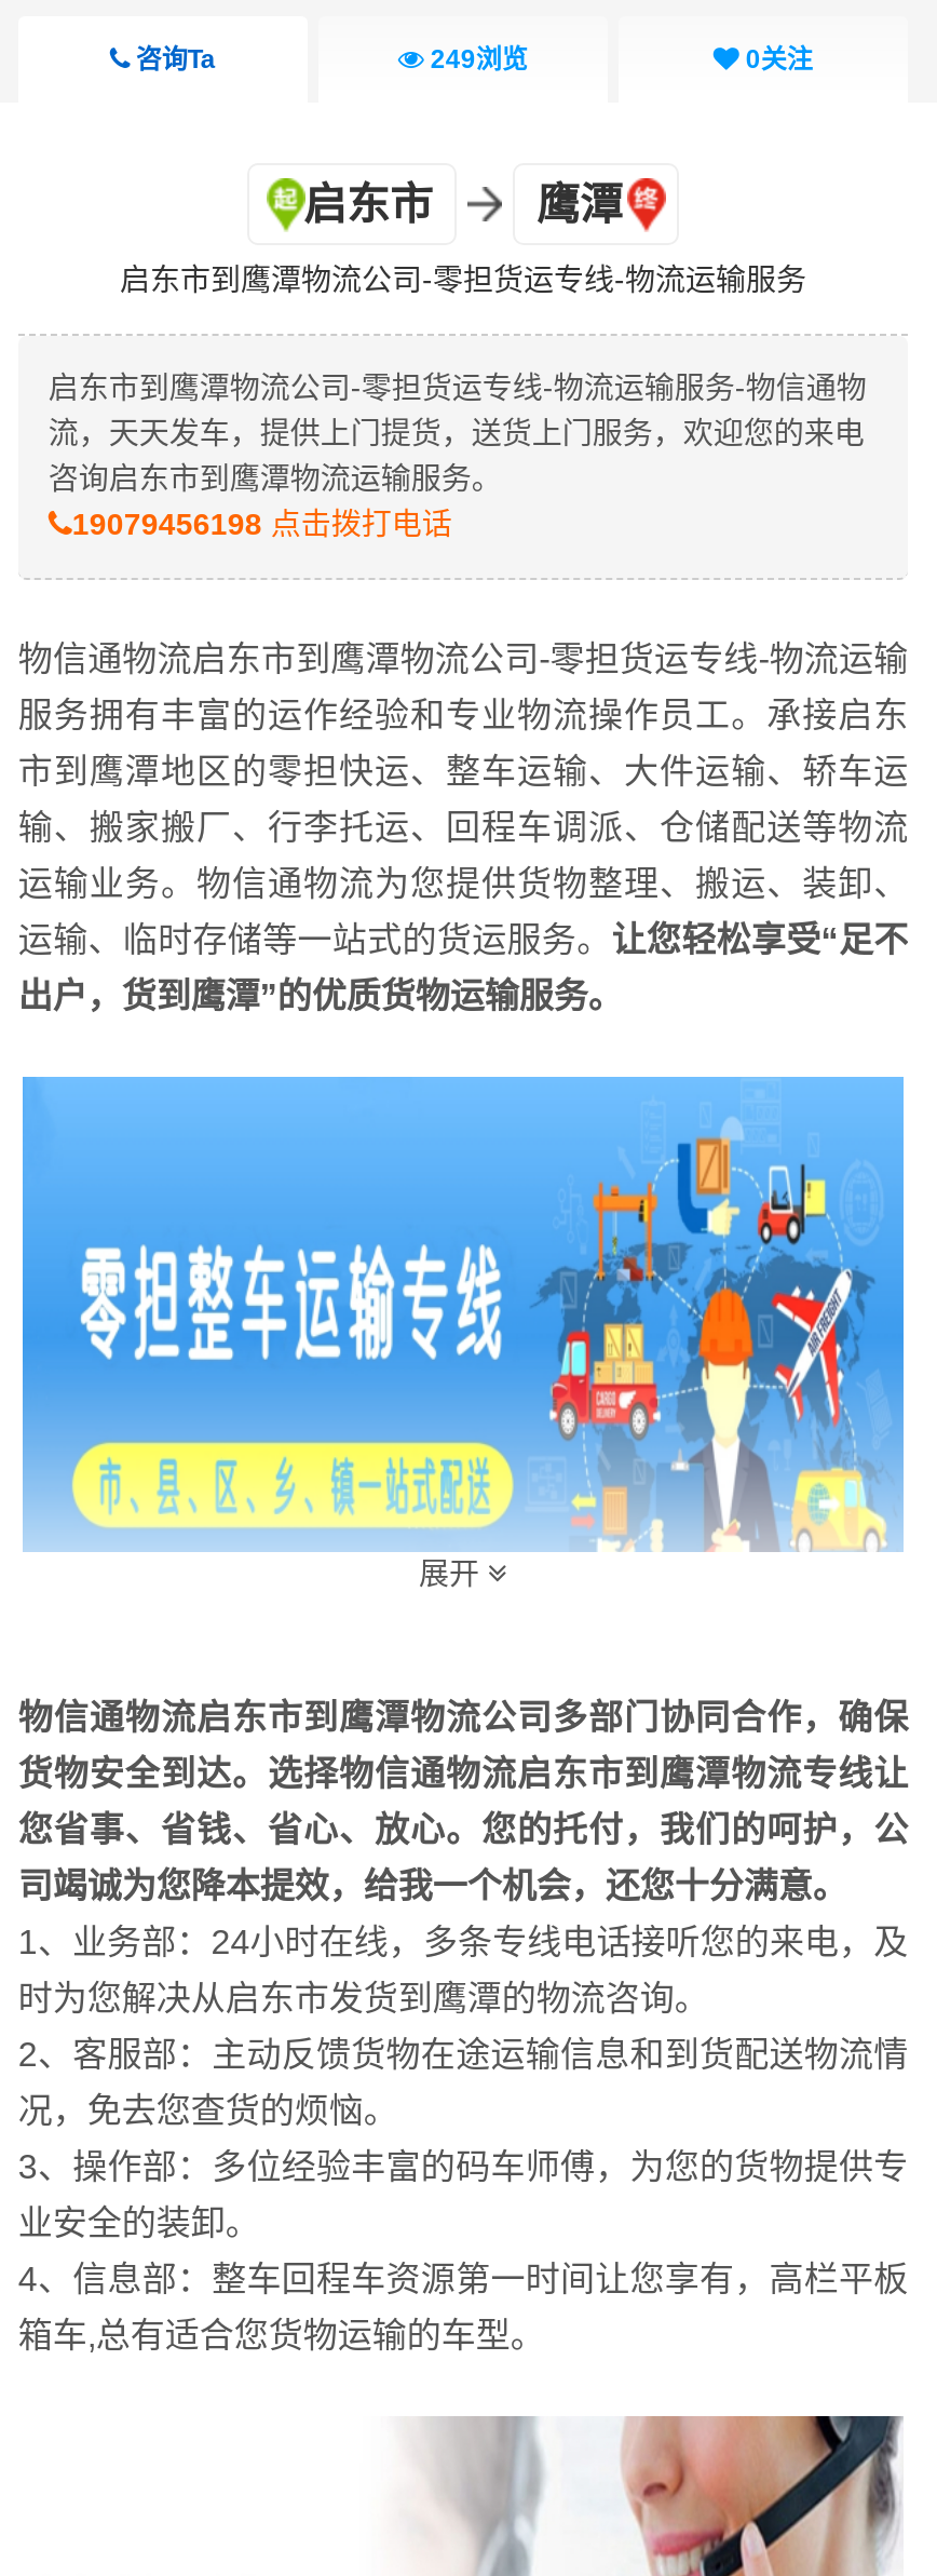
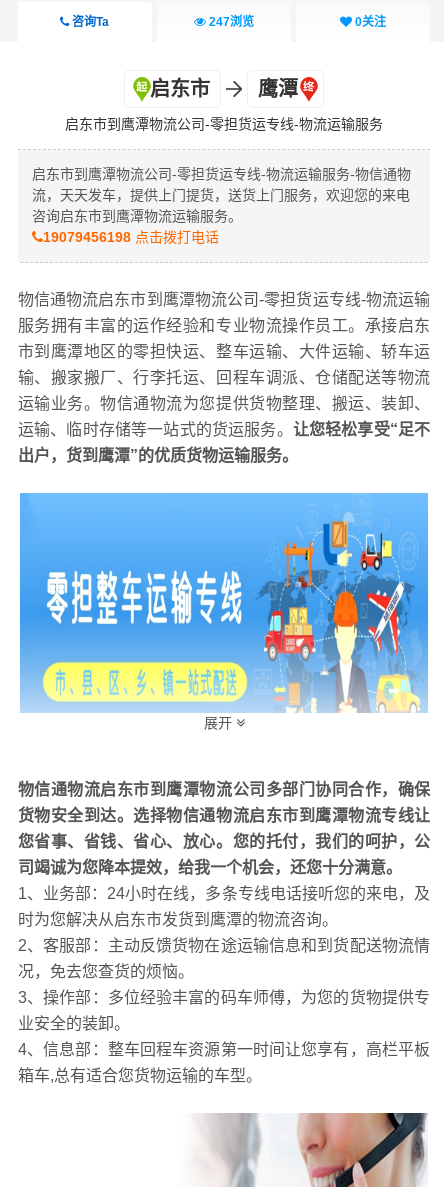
[431,44,528,75] 249浏览 -> [209,15,254,29] 247浏览

